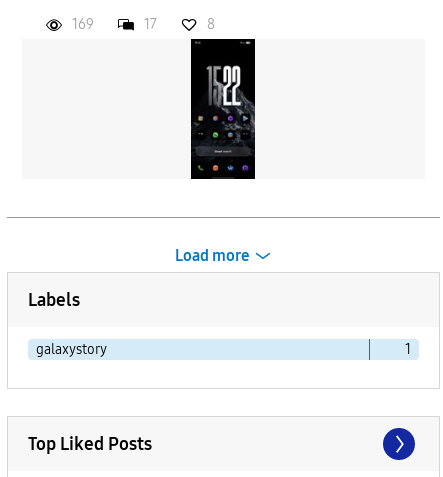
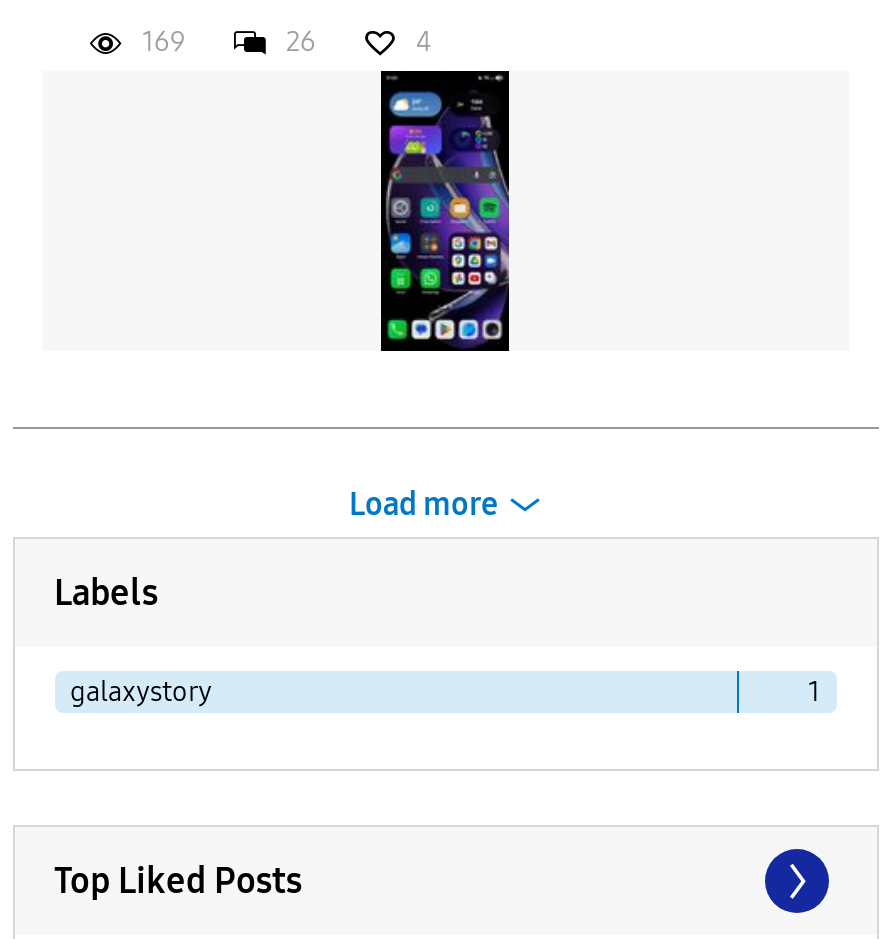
[143,16,156,33] 17 -> [286,26,316,60] 26
[206,16,214,33] 8 -> [416,26,432,60] 4
[193,42,256,178] [image] -> [385,89,511,349] [image]

